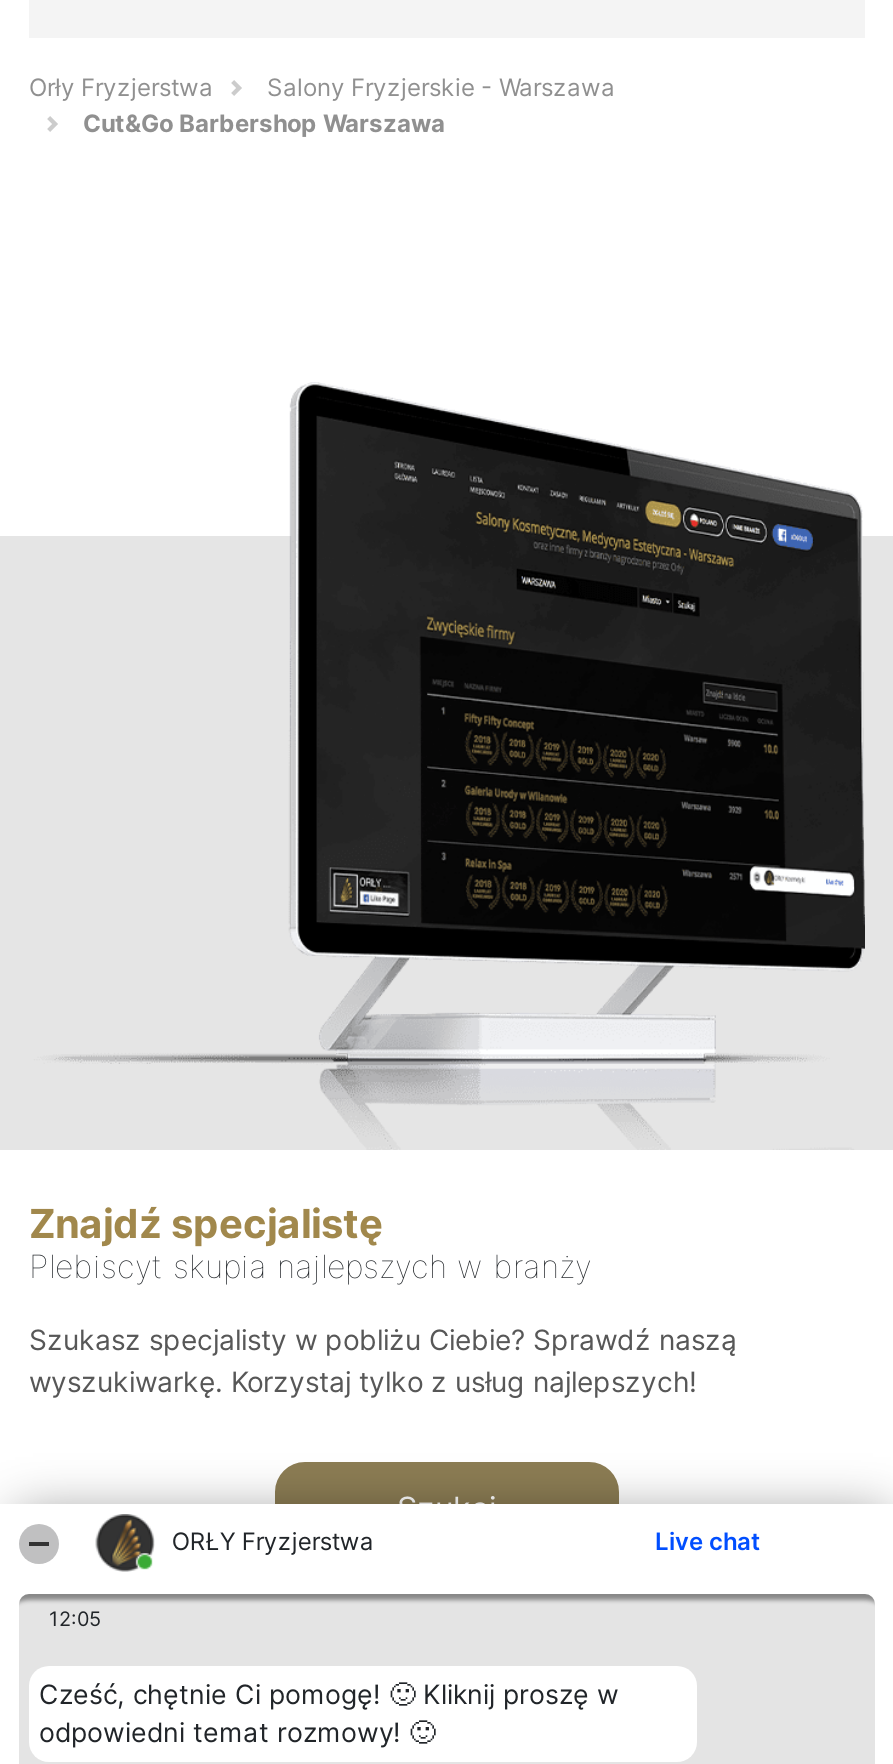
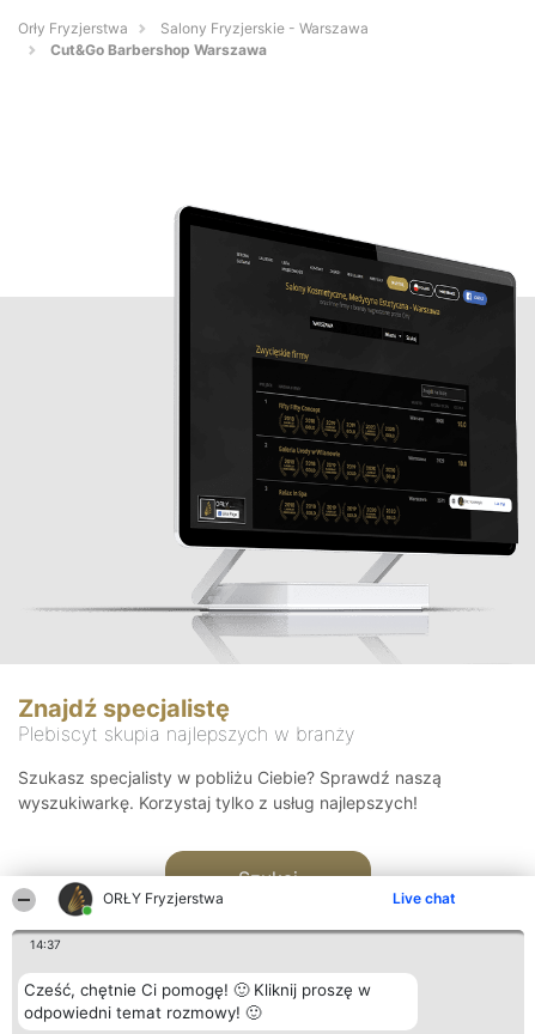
[49,1606,101,1630] 12:05 -> [30,937,61,951] 14:37

